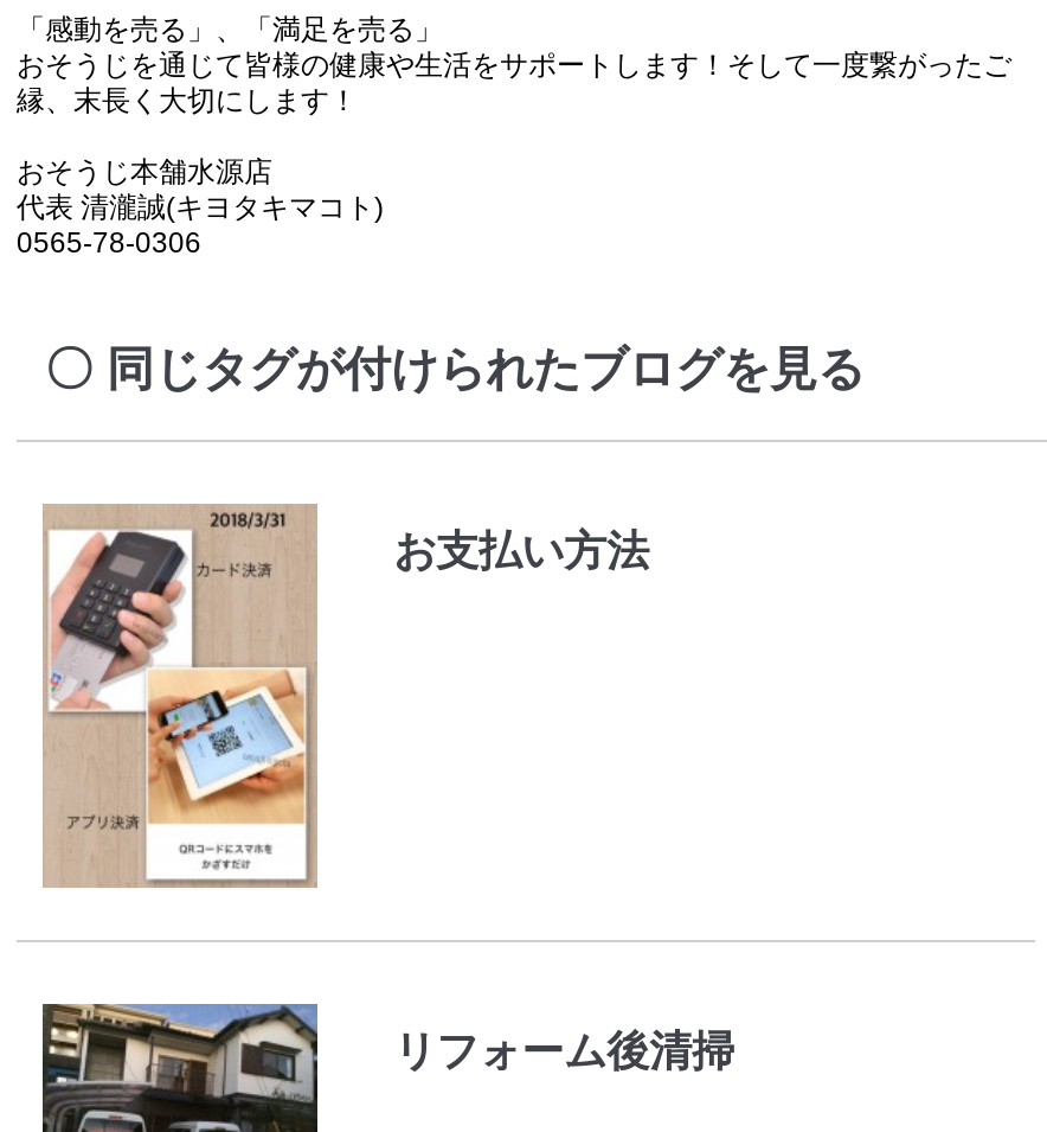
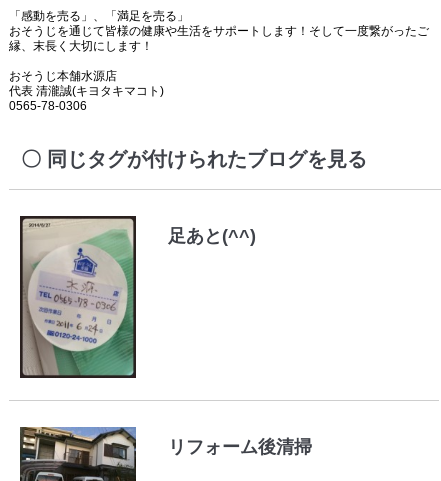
[43,504,649,888] [image] | お支払い方法 -> [19,215,256,379] [image] | 足あと(^^)

